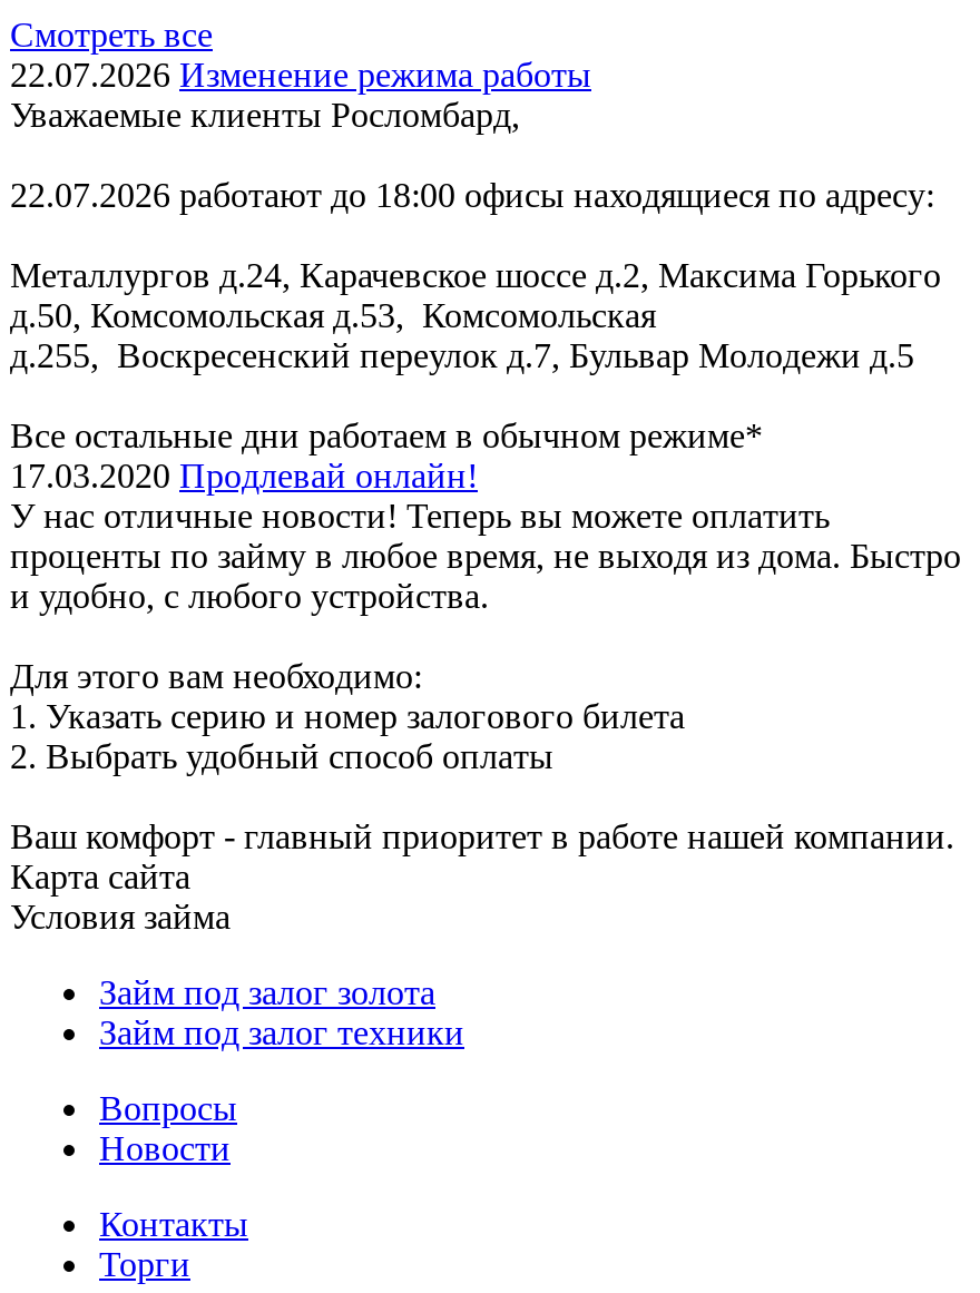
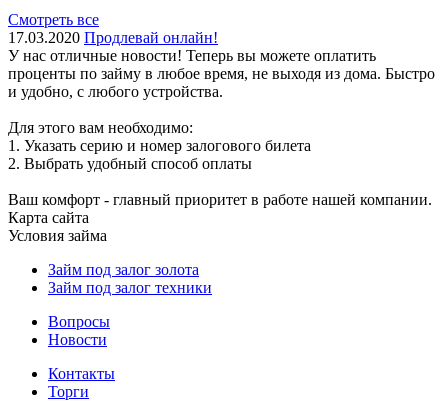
[10,55,941,454] 22.07.2026 Изменение режима работы | Уважаемые клиенты Росломбард, | 22.07.2026 работают до 18:00 офисы находящиеся по адресу: | Металлургов д.24, Карачевское шоссе д.2, Максима Горького | д.50, Комсомольская д.53, Комсомольская | д.255, Воскресенский переулок д.7, Бульвар Молодежи д.5 | Все остальные дни работаем в обычном режиме* -> none

